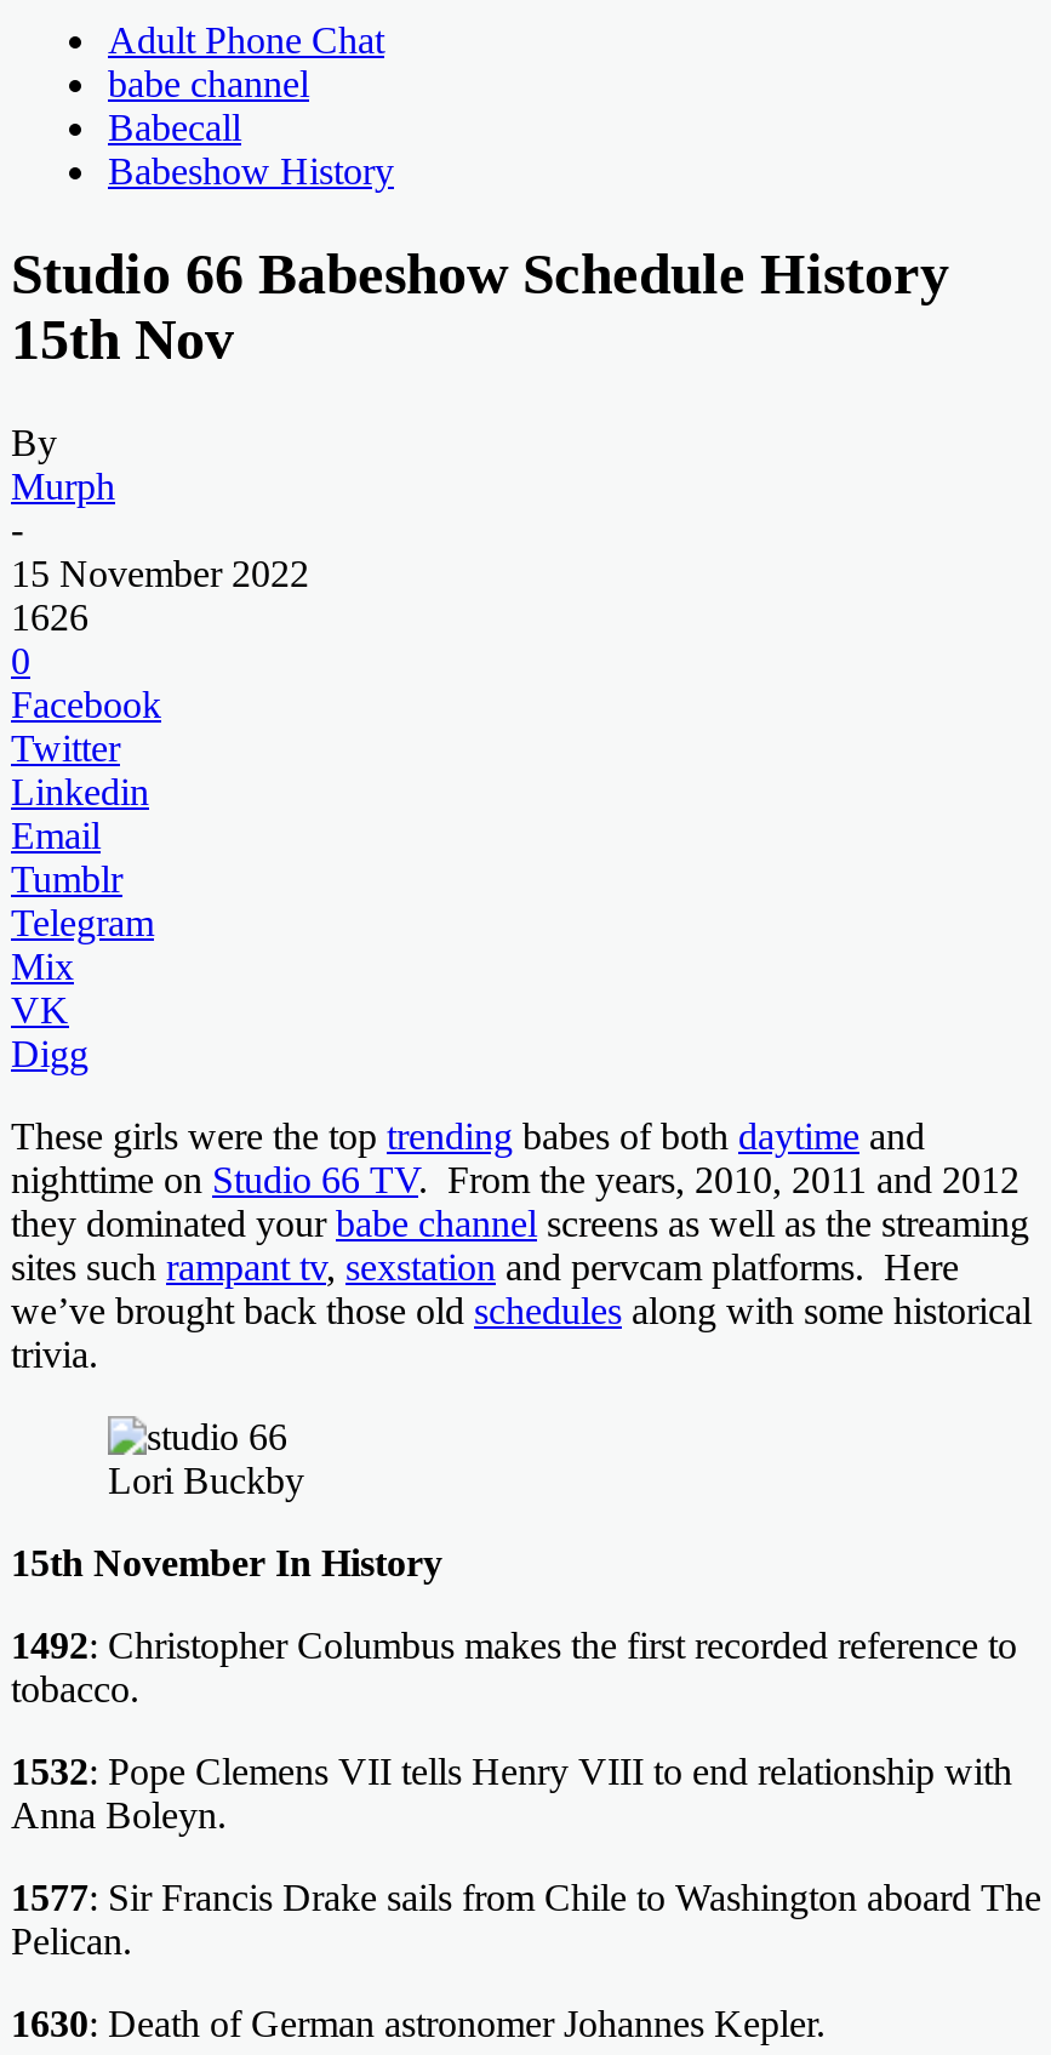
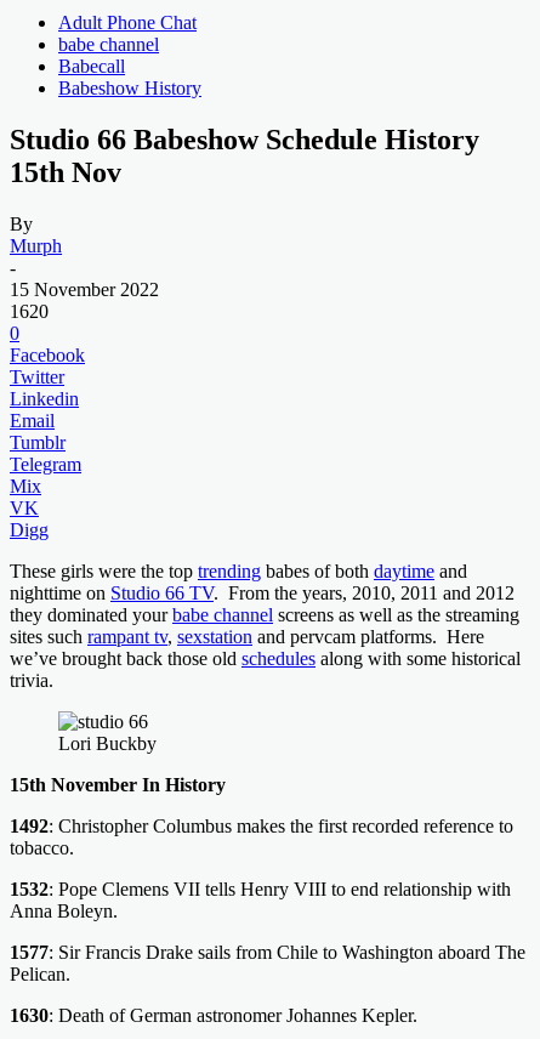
[11,596,88,637] 1626 -> [10,301,49,321] 1620

